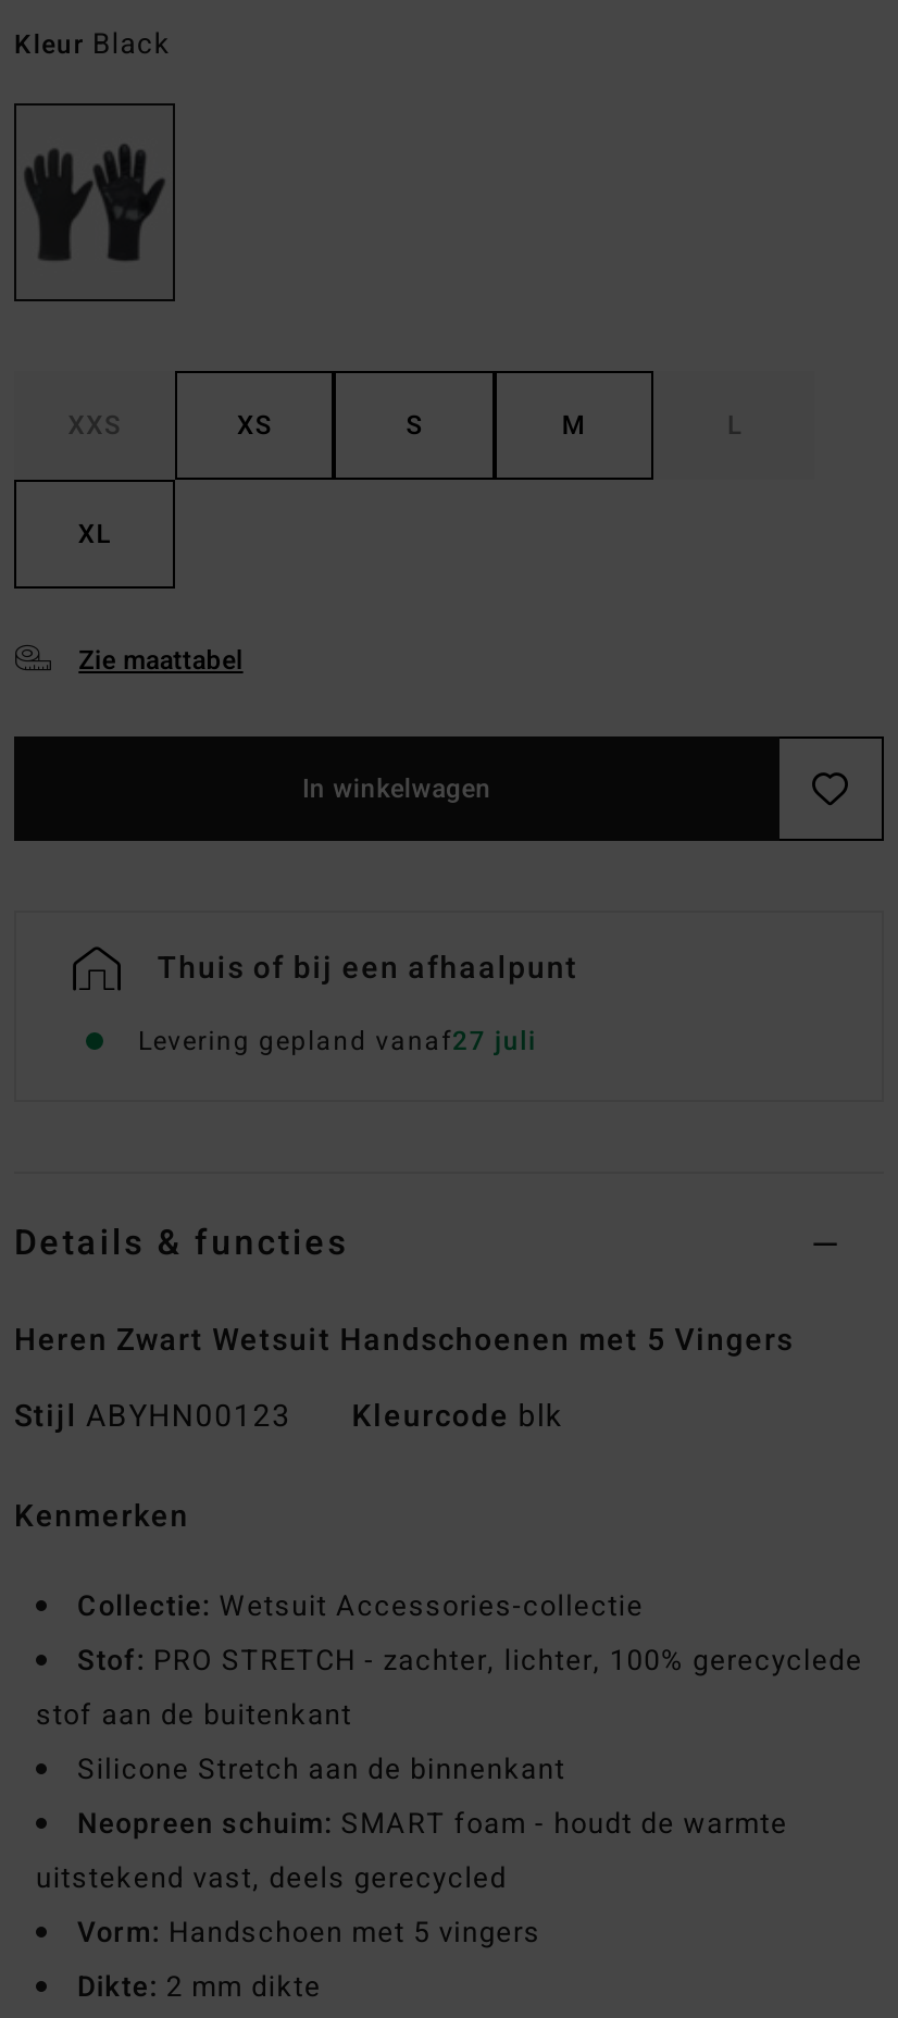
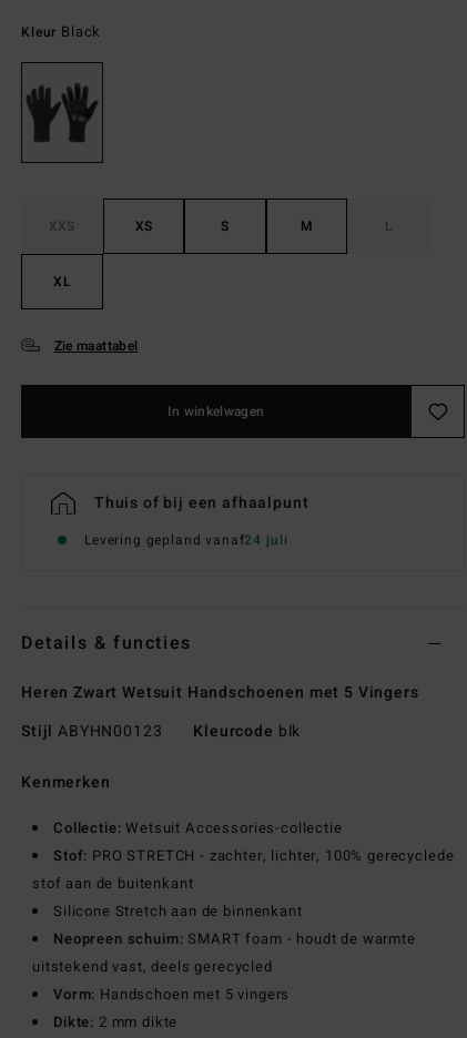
[138,1023,537,1062] Levering gepland vanaf27 juli -> [84,531,288,551] Levering gepland vanaf24 juli

